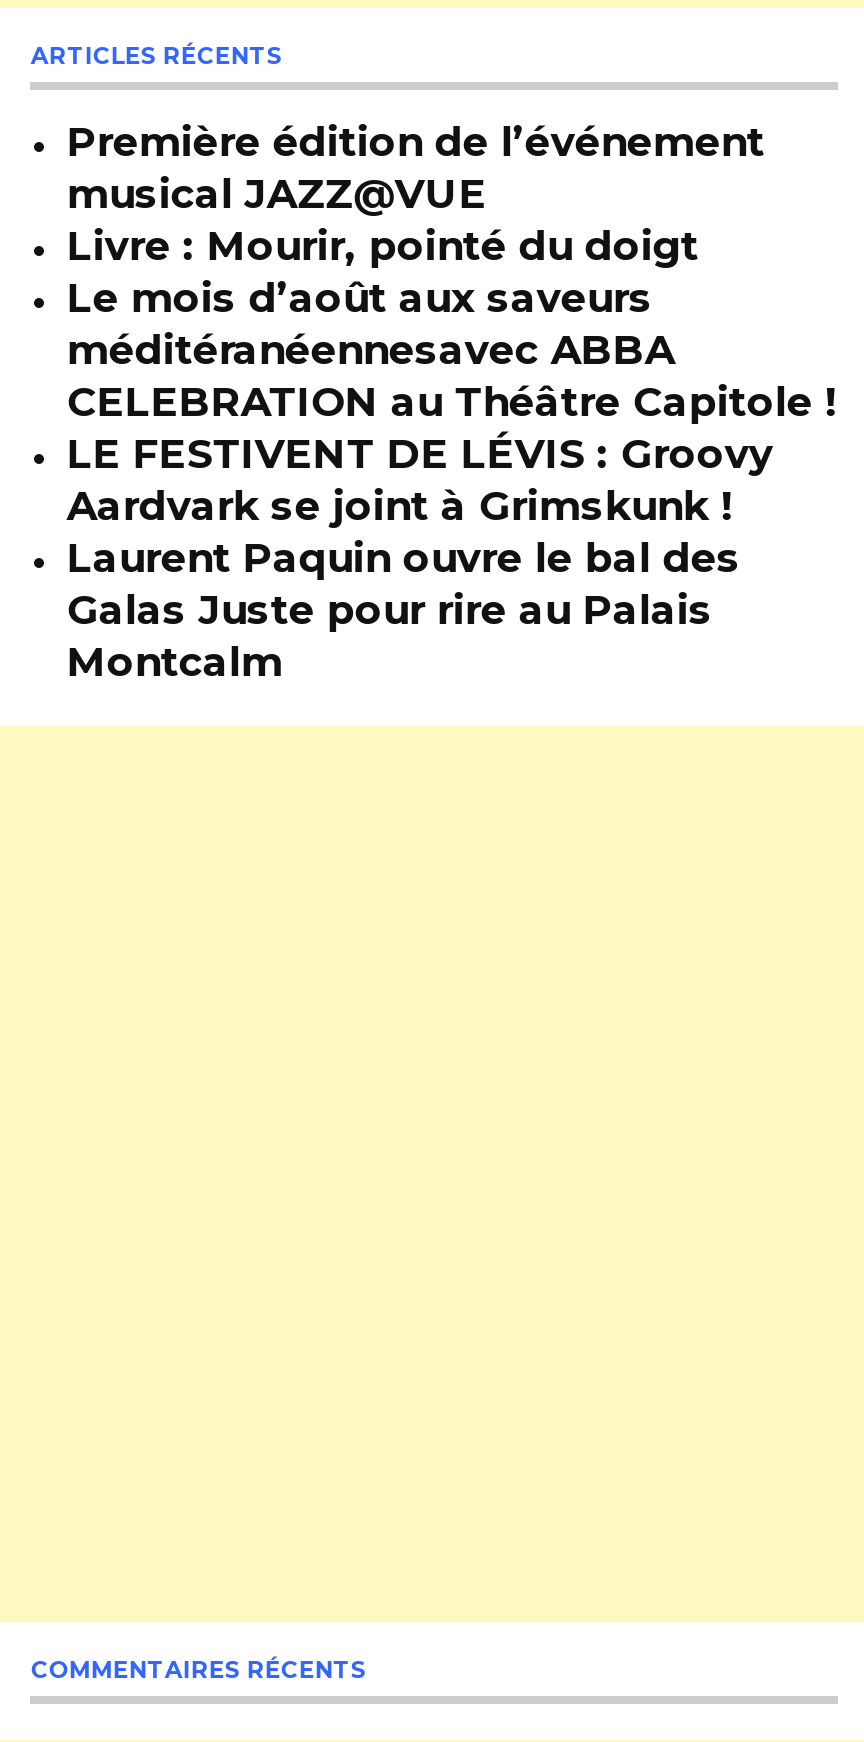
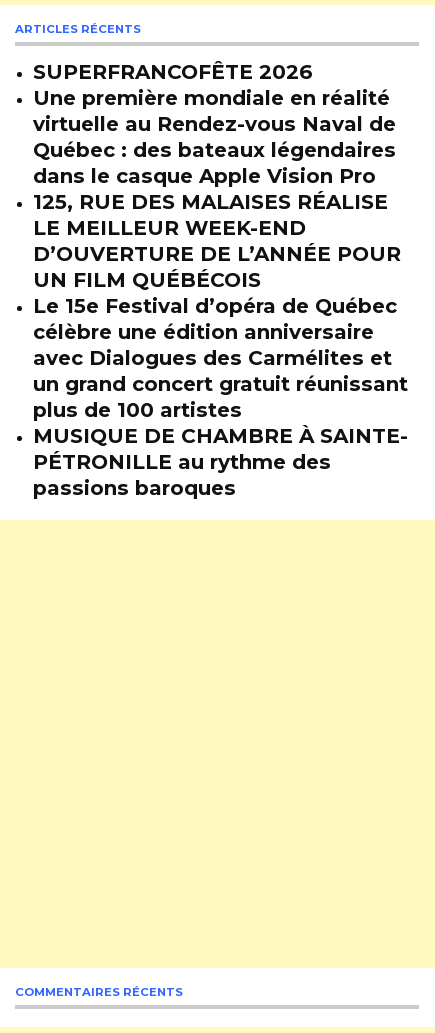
[67,115,837,685] Première édition de l’événement | musical JAZZ@VUE | Livre : Mourir, pointé du doigt | Le mois d’août aux saveurs | méditéranéennesavec ABBA | CELEBRATION au Théâtre Capitole ! | LE FESTIVENT DE LÉVIS : Groovy | Aardvark se joint à Grimskunk ! | Laurent Paquin ouvre le bal des | Galas Juste pour rire au Palais | Montcalm -> [33,59,408,500] SUPERFRANCOFÊTE 2026 | Une première mondiale en réalité | virtuelle au Rendez-vous Naval de | Québec : des bateaux légendaires | dans le casque Apple Vision Pro | 125, RUE DES MALAISES RÉALISE | LE MEILLEUR WEEK-END | D’OUVERTURE DE L’ANNÉE POUR | UN FILM QUÉBÉCOIS | Le 15e Festival d’opéra de Québec | célèbre une édition anniversaire | avec Dialogues des Carmélites et | un grand concert gratuit réunissant | plus de 100 artistes | MUSIQUE DE CHAMBRE À SAINTE- | PÉTRONILLE au rythme des | passions baroques

